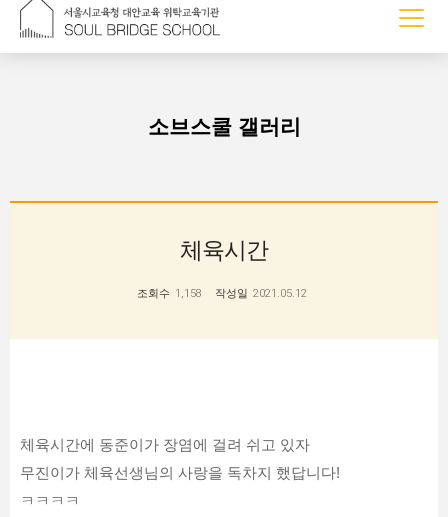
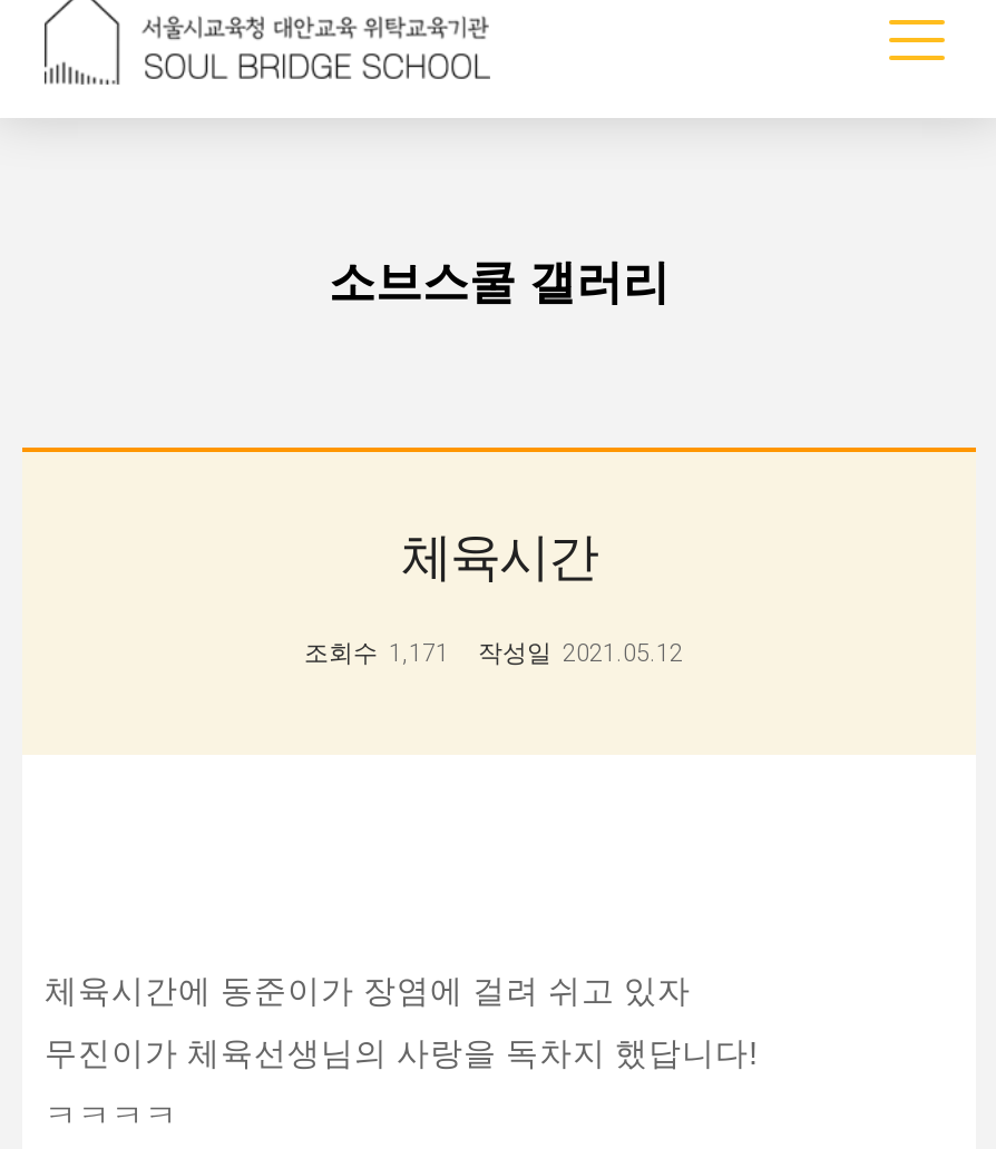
[136,287,306,300] 조회수 1,158 작성일 2021.05.12 -> [304,639,683,668] 조회수 1,171 작성일 2021.05.12

